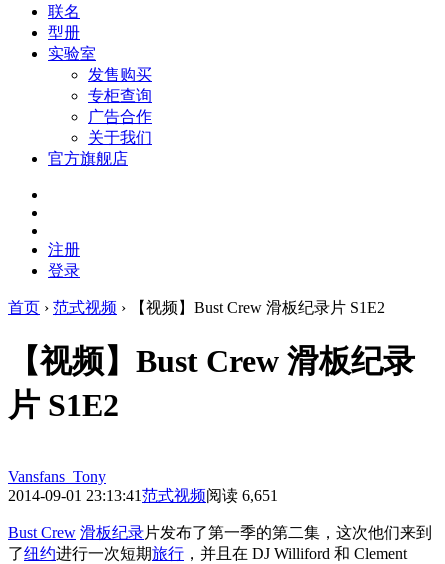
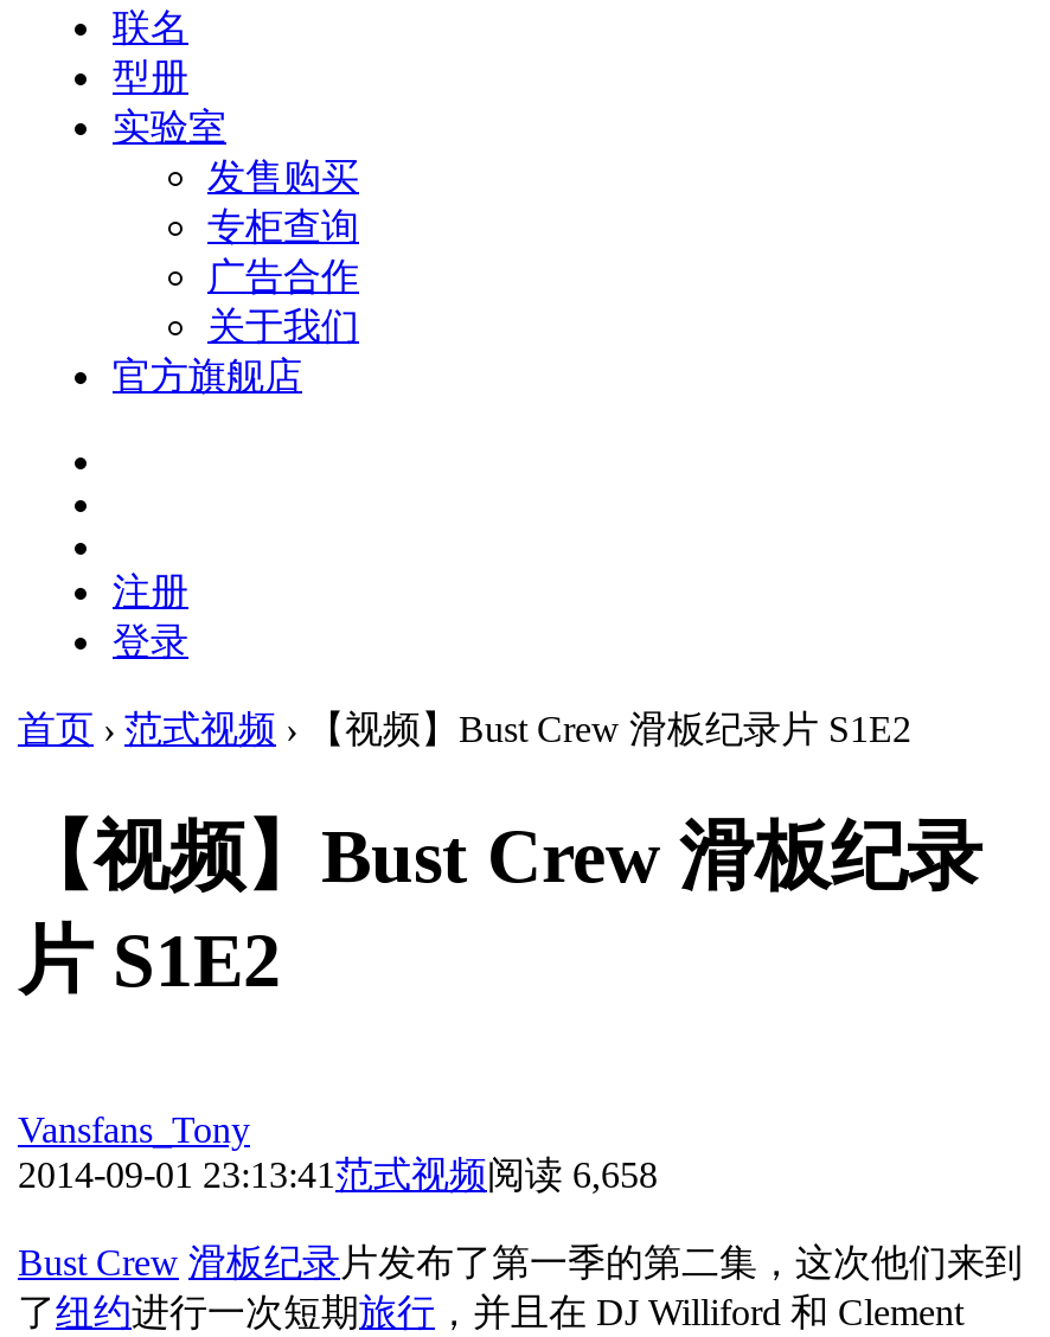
[8,487,278,504] 2014-09-01 23:13:41范式视频阅读 6,651 -> [18,1154,658,1195] 2014-09-01 23:13:41范式视频阅读 6,658

